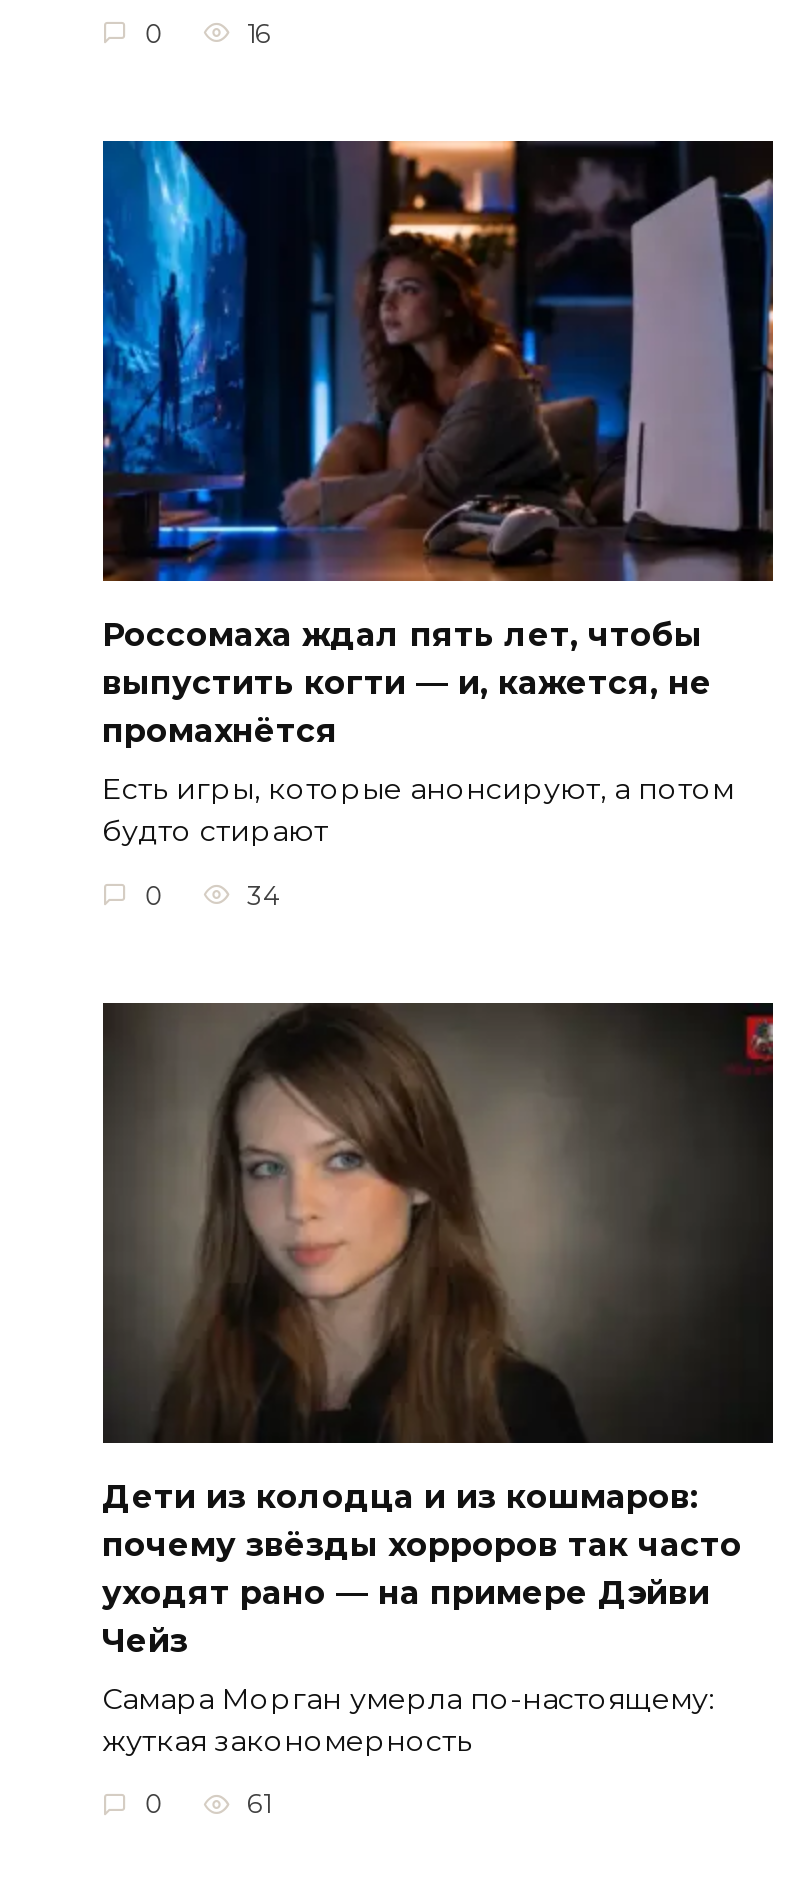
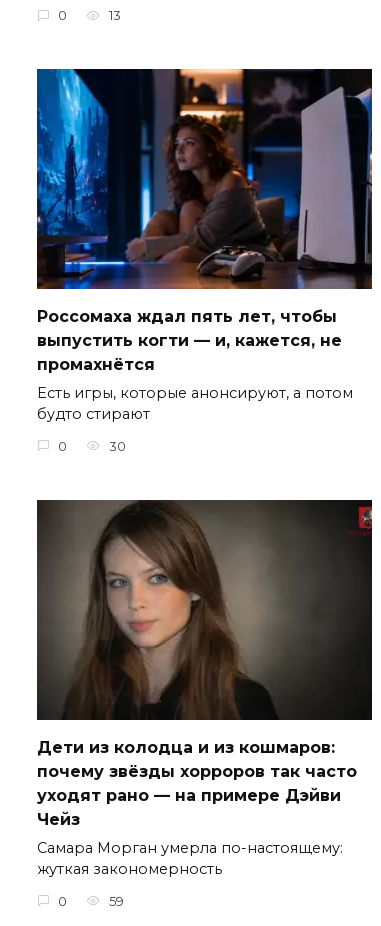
[247,18,271,48] 16 -> [109,8,121,23] 13
[247,880,279,910] 34 -> [109,439,126,454] 30
[247,1789,271,1819] 61 -> [109,894,124,909] 59

